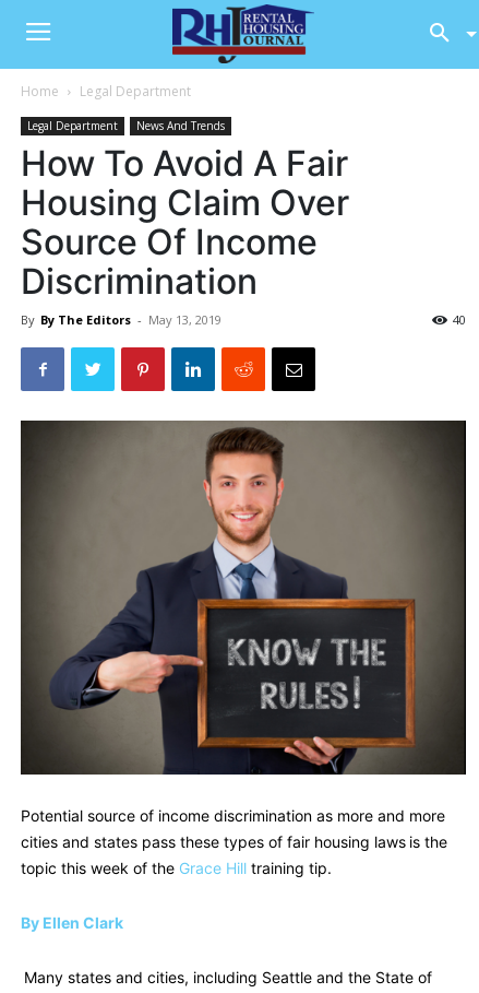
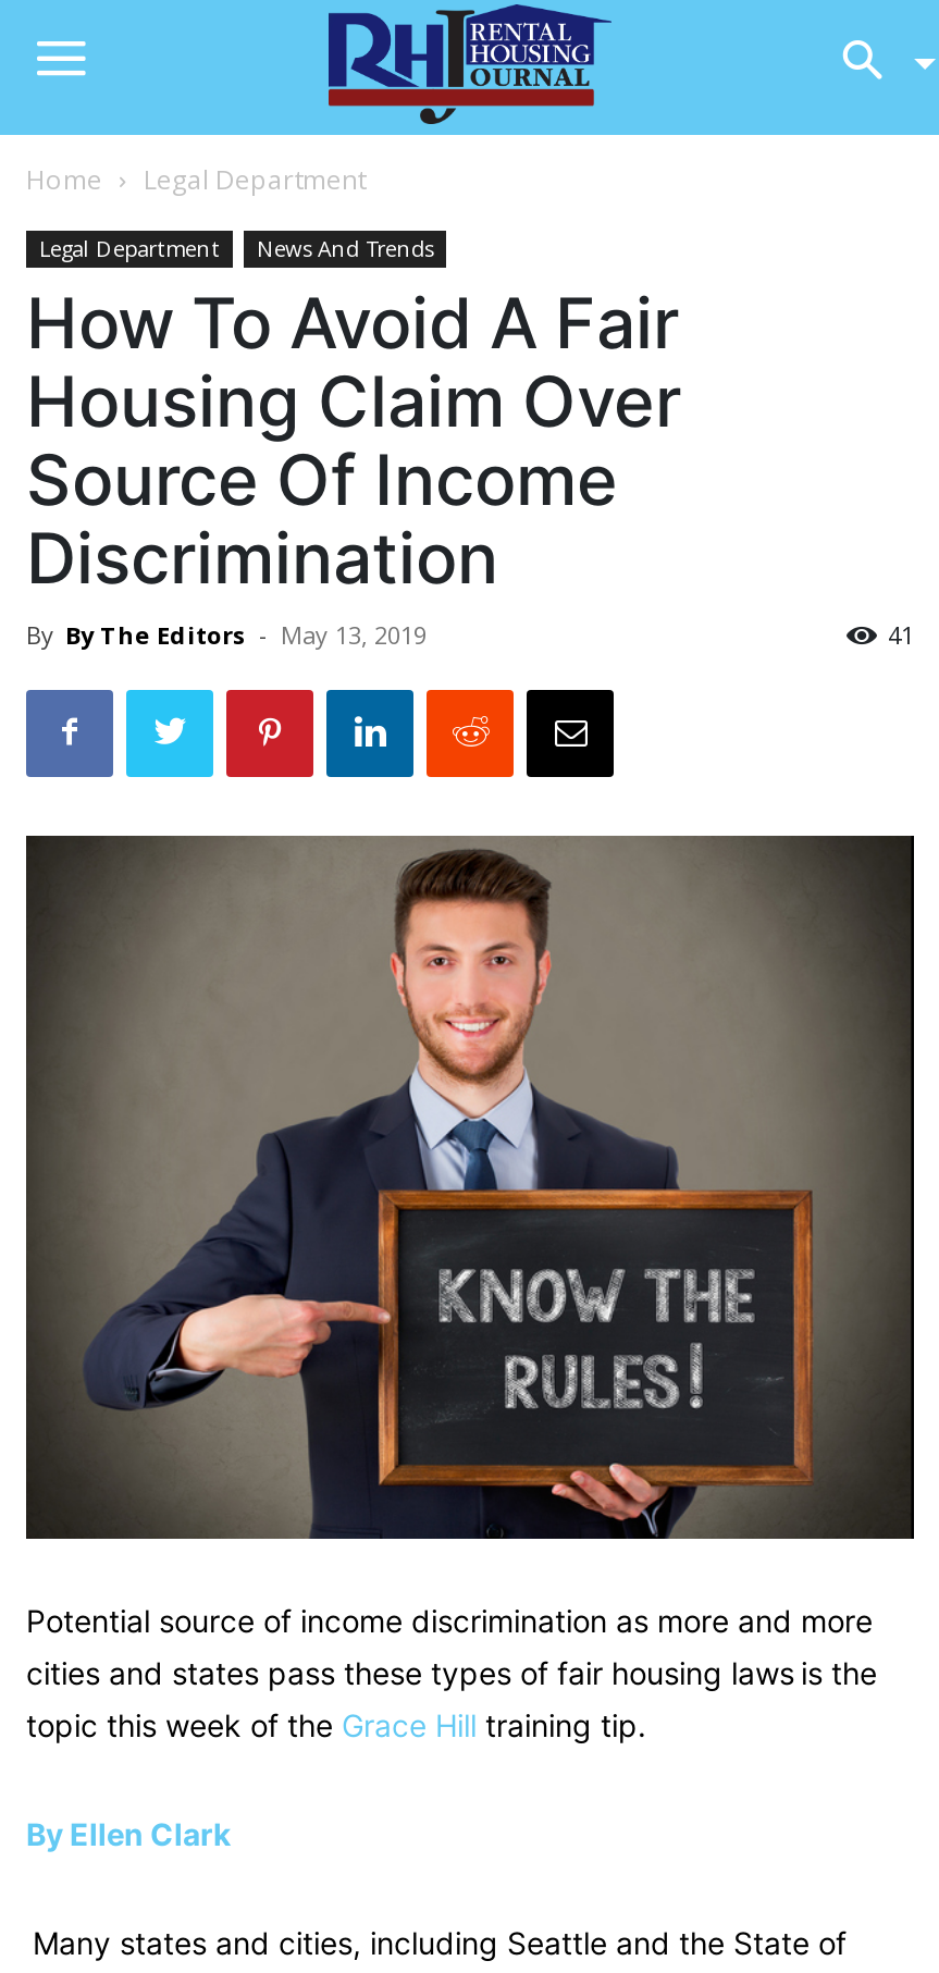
[453,312,466,328] 40 -> [888,617,914,650] 41

